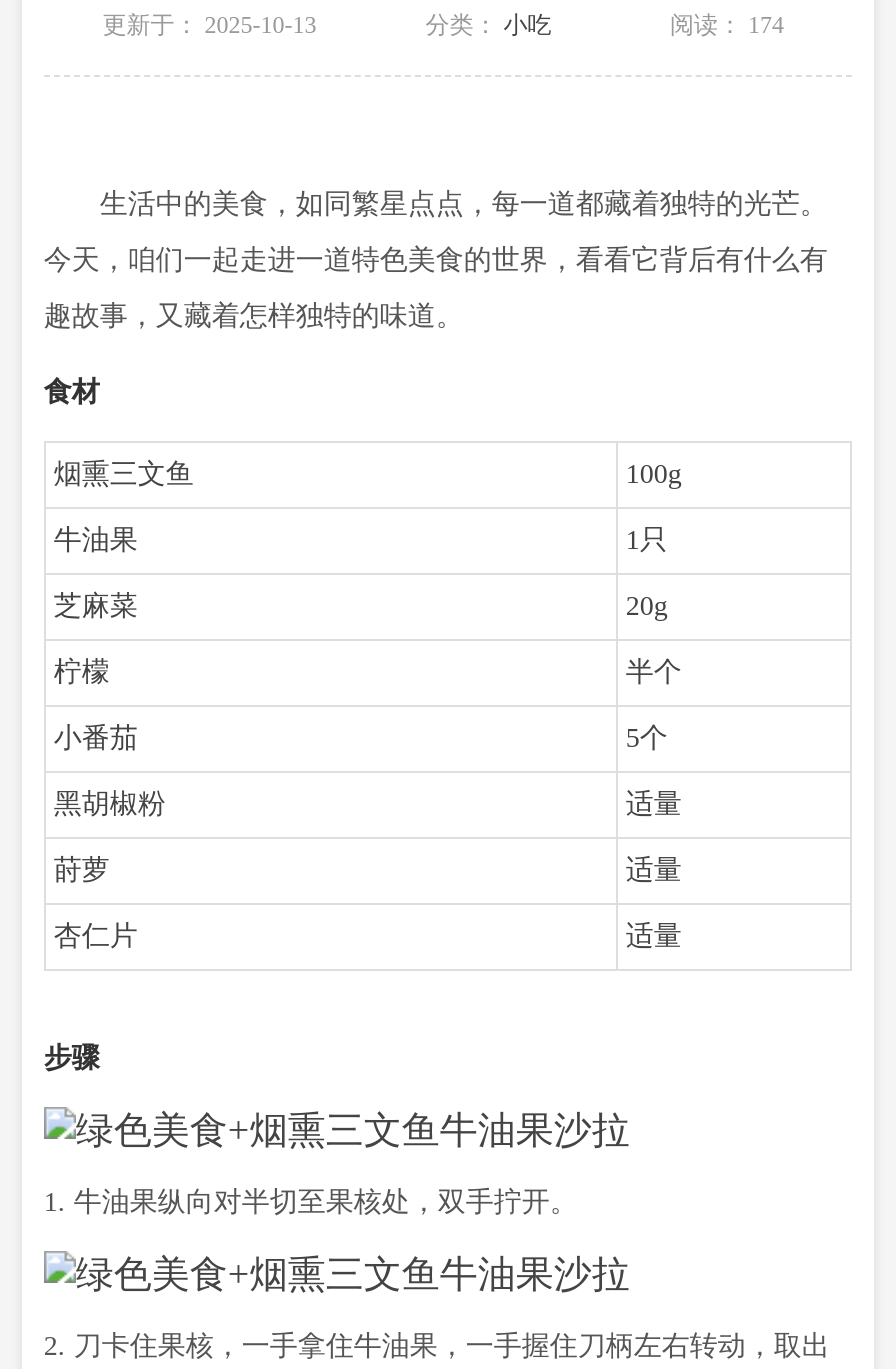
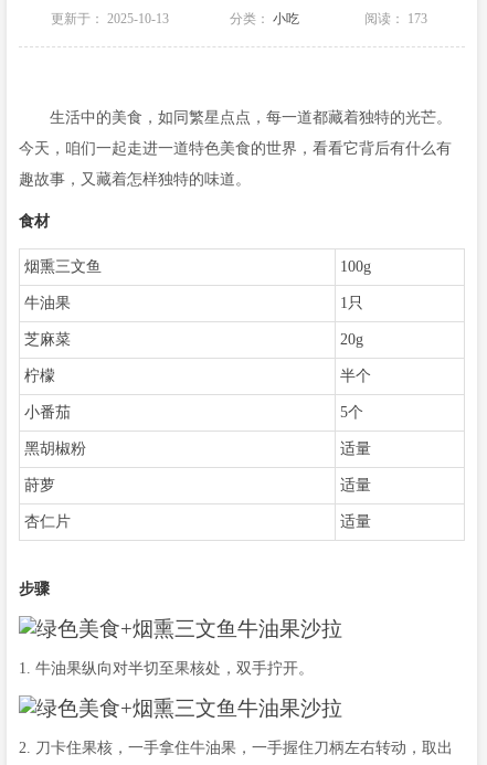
[670,12,784,40] 阅读：174 -> [364,12,427,27] 阅读：173

